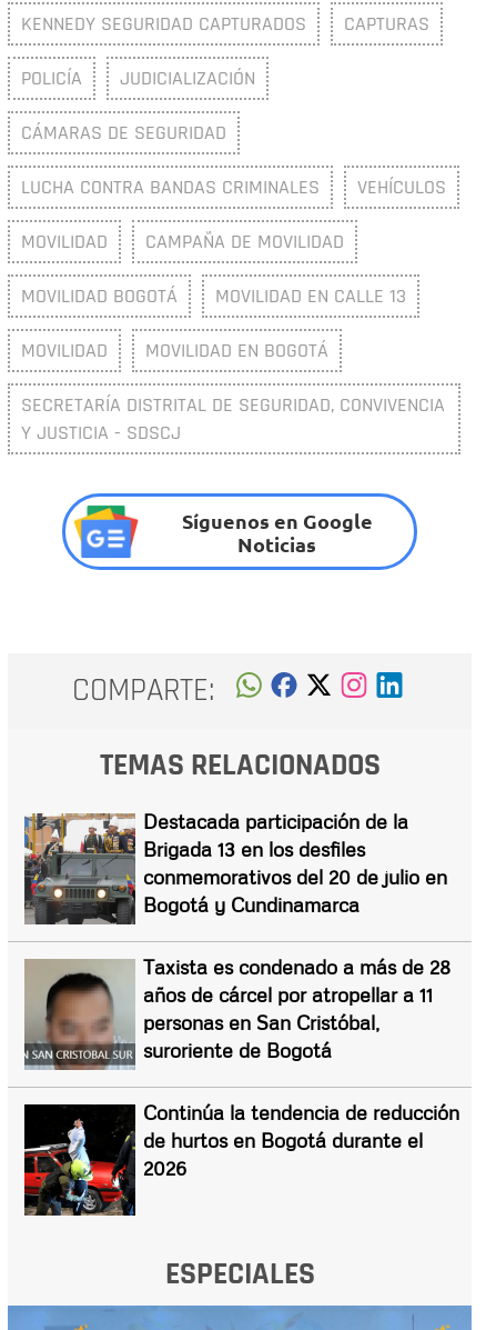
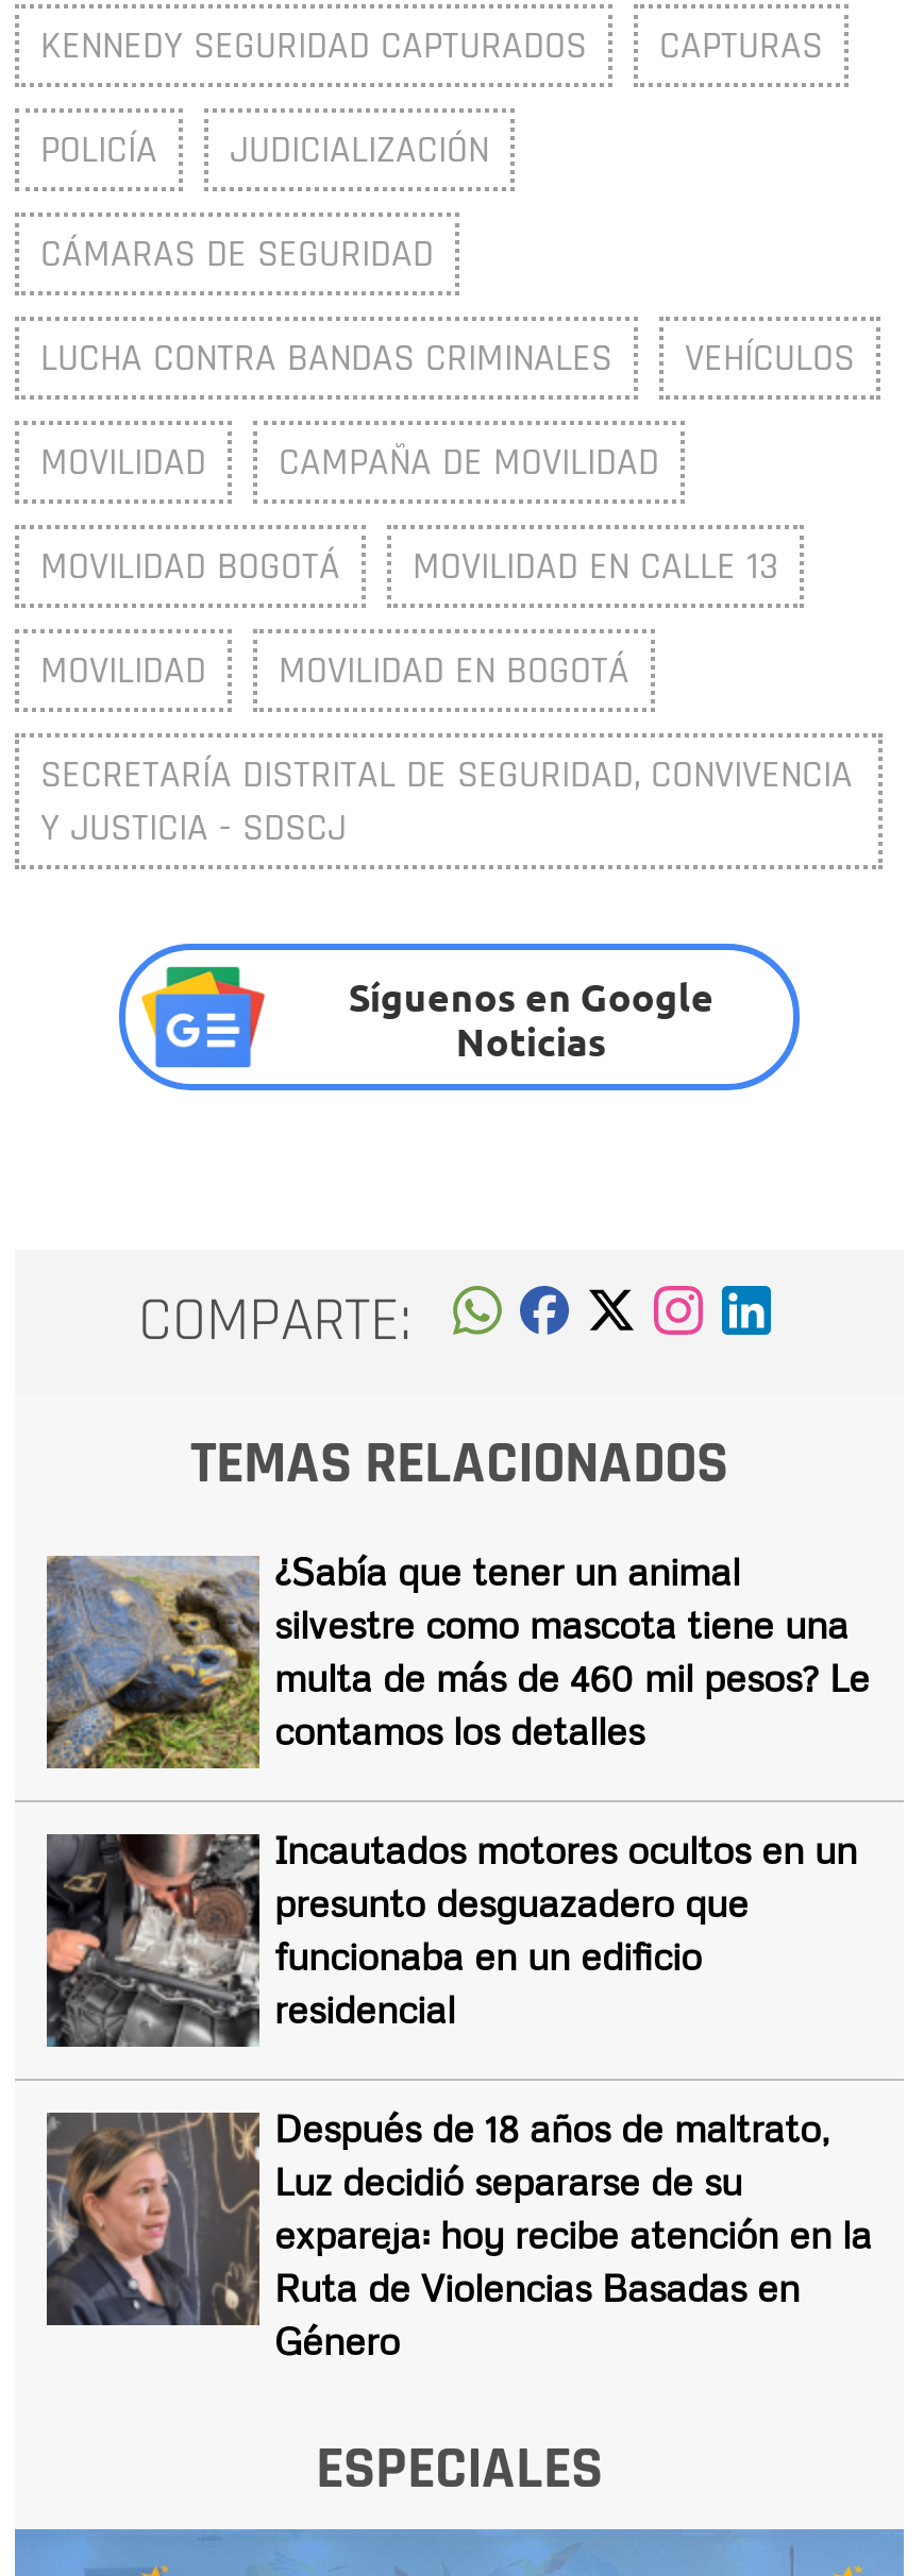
[24,809,447,926] [image] | Destacada participación de la | Brigada 13 en los desfiles | conmemorativos del 20 de julio en | Bogotá y Cundinamarca -> [47,1547,870,1770] [image] | ¿Sabía que tener un animal | silvestre como mascota tiene una | multa de más de 460 mil pesos? Le | contamos los detalles
[24,954,450,1070] [image] | Taxista es condenado a más de 28 | años de cárcel por atropellar a 11 | personas en San Cristóbal, | suroriente de Bogotá -> [45,1825,857,2049] [image] | Incautados motores ocultos en un | presunto desguazadero que | funcionaba en un edificio | residencial
[23,1100,459,1217] [image] | Continúa la tendencia de reducción | de hurtos en Bogotá durante el | 2026 -> [45,2104,872,2363] [image] | Después de 18 años de maltrato, | Luz decidió separarse de su | expareja: hoy recibe atención en la | Ruta de Violencias Basadas en | Género

